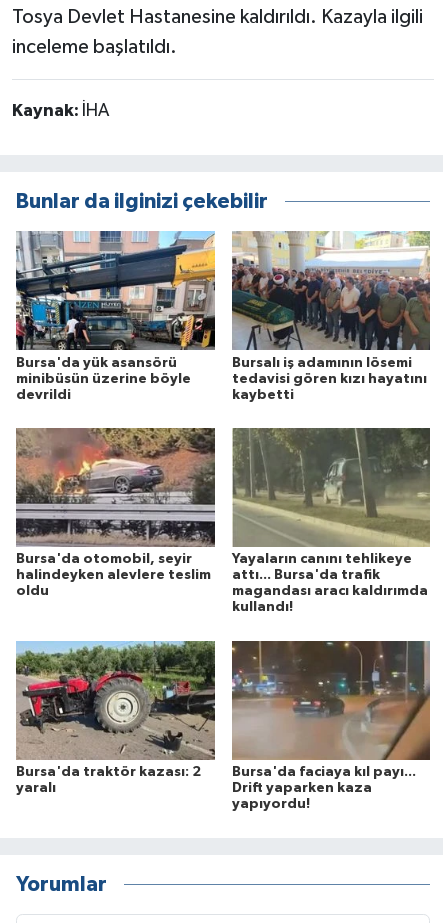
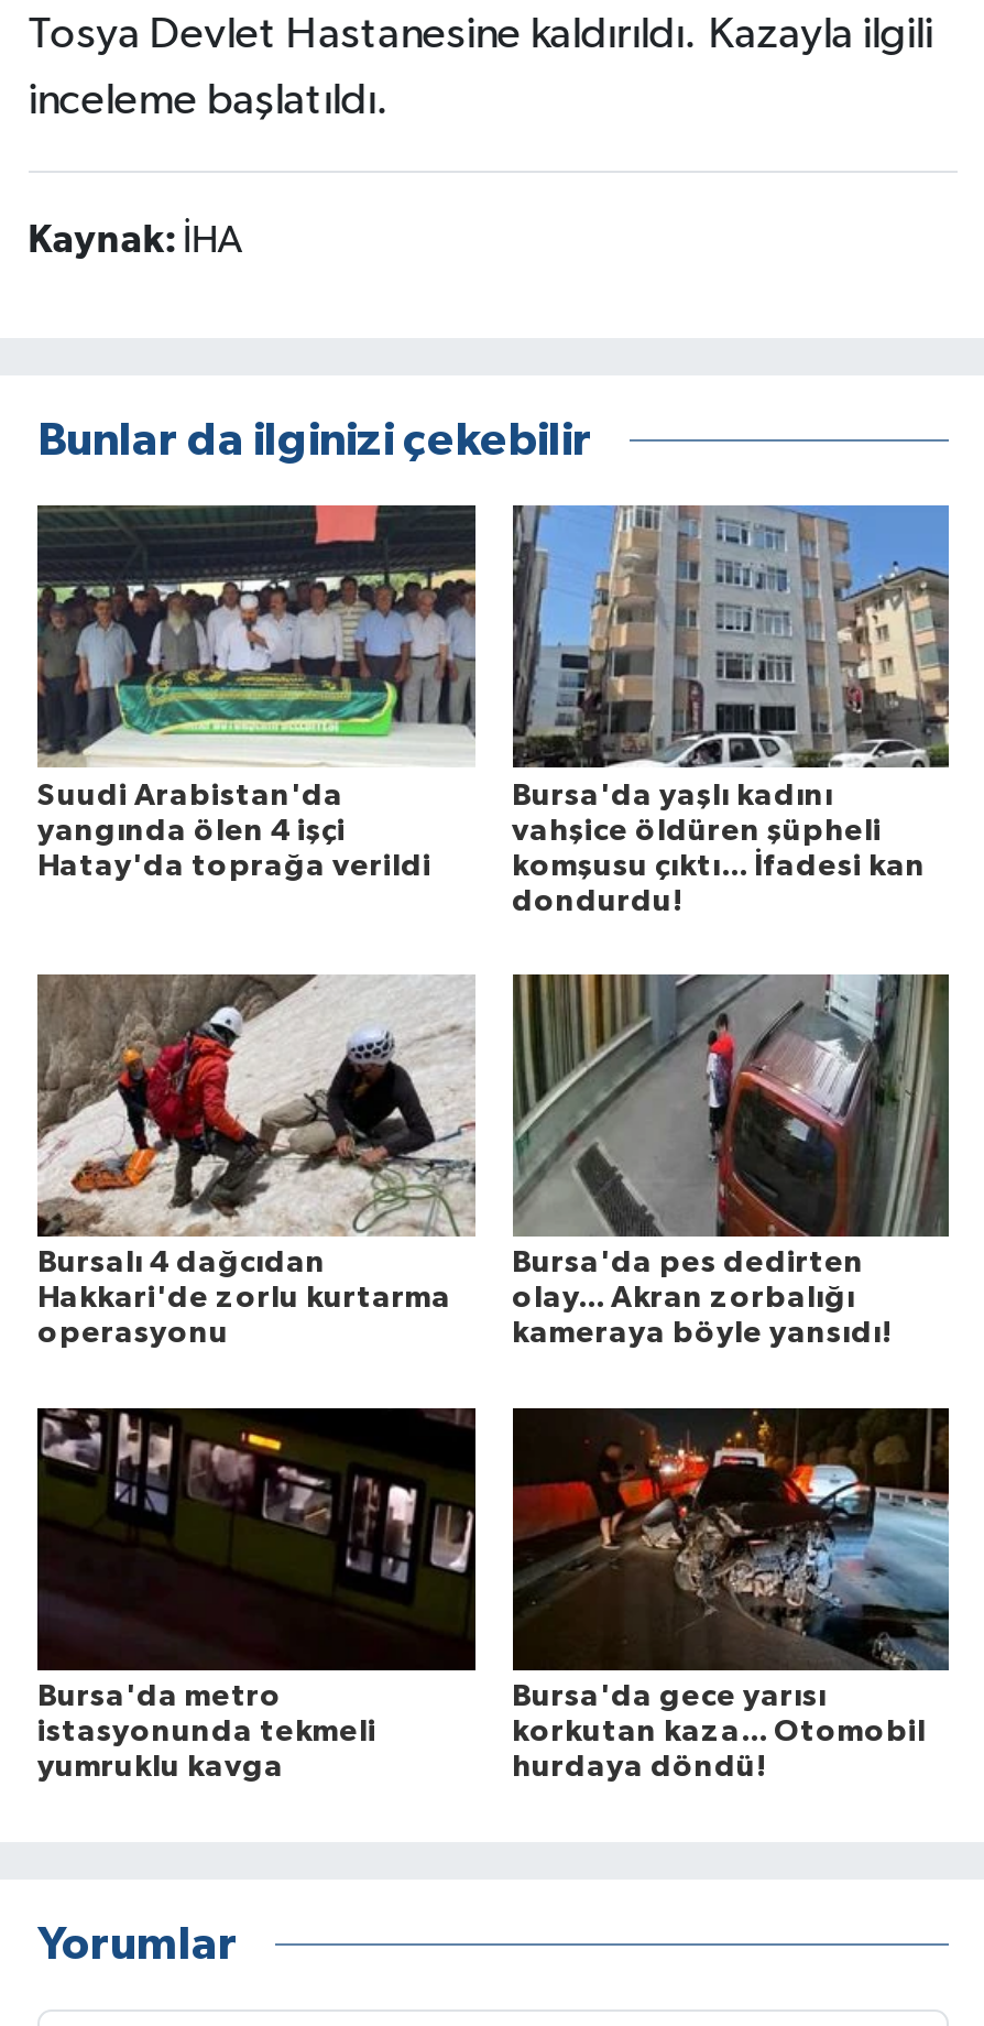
[15,230,216,401] [image] | Bursa'da yük asansörü | minibüsün üzerine böyle | devrildi -> [35,503,478,881] [image] | Suudi Arabistan'da | yangında ölen 4 işçi | Hatay'da toprağa verildi
[231,230,431,401] [image] | Bursalı iş adamının lösemi | tedavisi gören kızı hayatını | kaybetti -> [511,503,951,916] [image] | Bursa'da yaşlı kadını | vahşice öldüren şüpheli | komşusu çıktı... İfadesi kan | dondurdu!
[15,427,216,598] [image] | Bursa'da otomobil, seyir | halindeyken alevlere teslim | oldu -> [37,939,478,1349] [image] | Bursalı 4 dağcıdan | Hakkari'de zorlu kurtarma | operasyonu
[231,427,431,614] [image] | Yayaların canını tehlikeye | attı... Bursa'da trafik | magandası aracı kaldırımda | kullandı! -> [512,939,951,1349] [image] | Bursa'da pes dedirten | olay... Akran zorbalığı | kameraya böyle yansıdı!
[15,640,216,795] [image] | Bursa'da traktör kazası: 2 | yaralı -> [35,1406,478,1783] [image] | Bursa'da metro | istasyonunda tekmeli | yumruklu kavga
[231,640,431,811] [image] | Bursa'da faciaya kıl payı... | Drift yaparken kaza | yapıyordu! -> [511,1408,951,1783] [image] | Bursa'da gece yarısı | korkutan kaza... Otomobil | hurdaya döndü!

